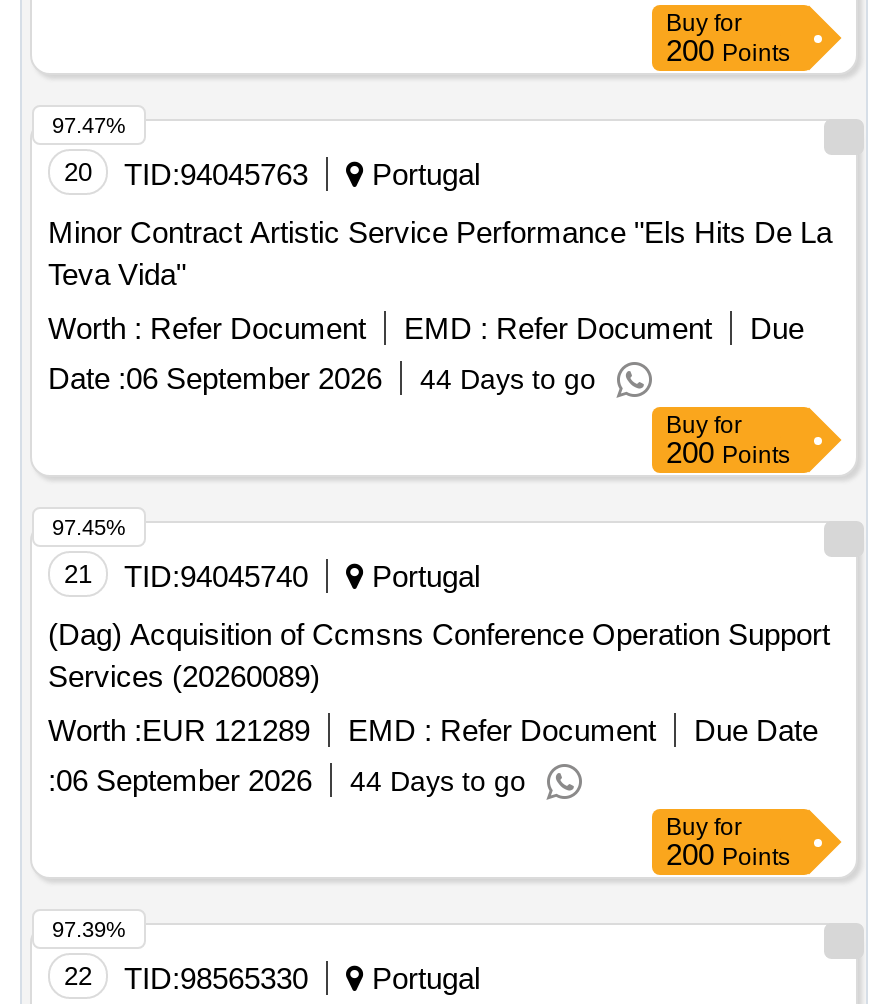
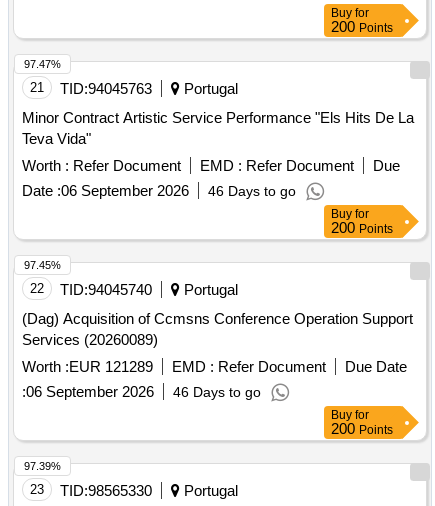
[64,157,480,191] 20 TID:94045763 Portugal -> [30,80,238,97] 21 TID:94045763 Portugal
[48,361,596,395] Date : 06 September 2026 44 Days to go -> [22,182,296,199] Date : 06 September 2026 46 Days to go
[64,559,480,593] 21 TID:94045740 Portugal -> [30,281,238,298] 22 TID:94045740 Portugal
[48,763,526,797] :06 September 2026 44 Days to go -> [22,383,261,400] :06 September 2026 46 Days to go
[64,961,480,995] 22 TID:98565330 Portugal -> [30,482,238,499] 23 TID:98565330 Portugal

